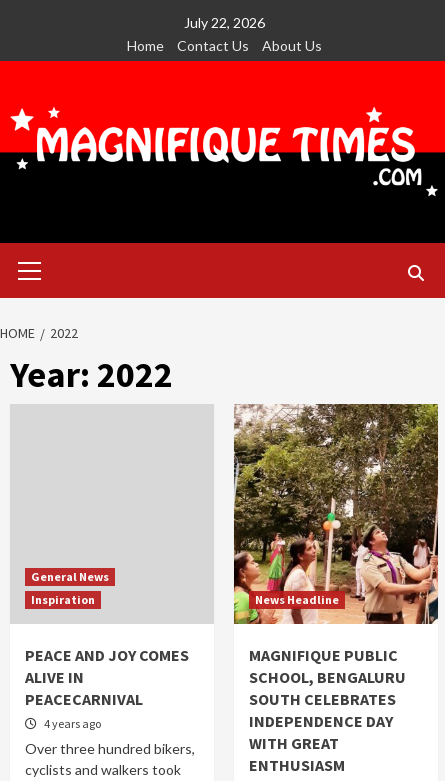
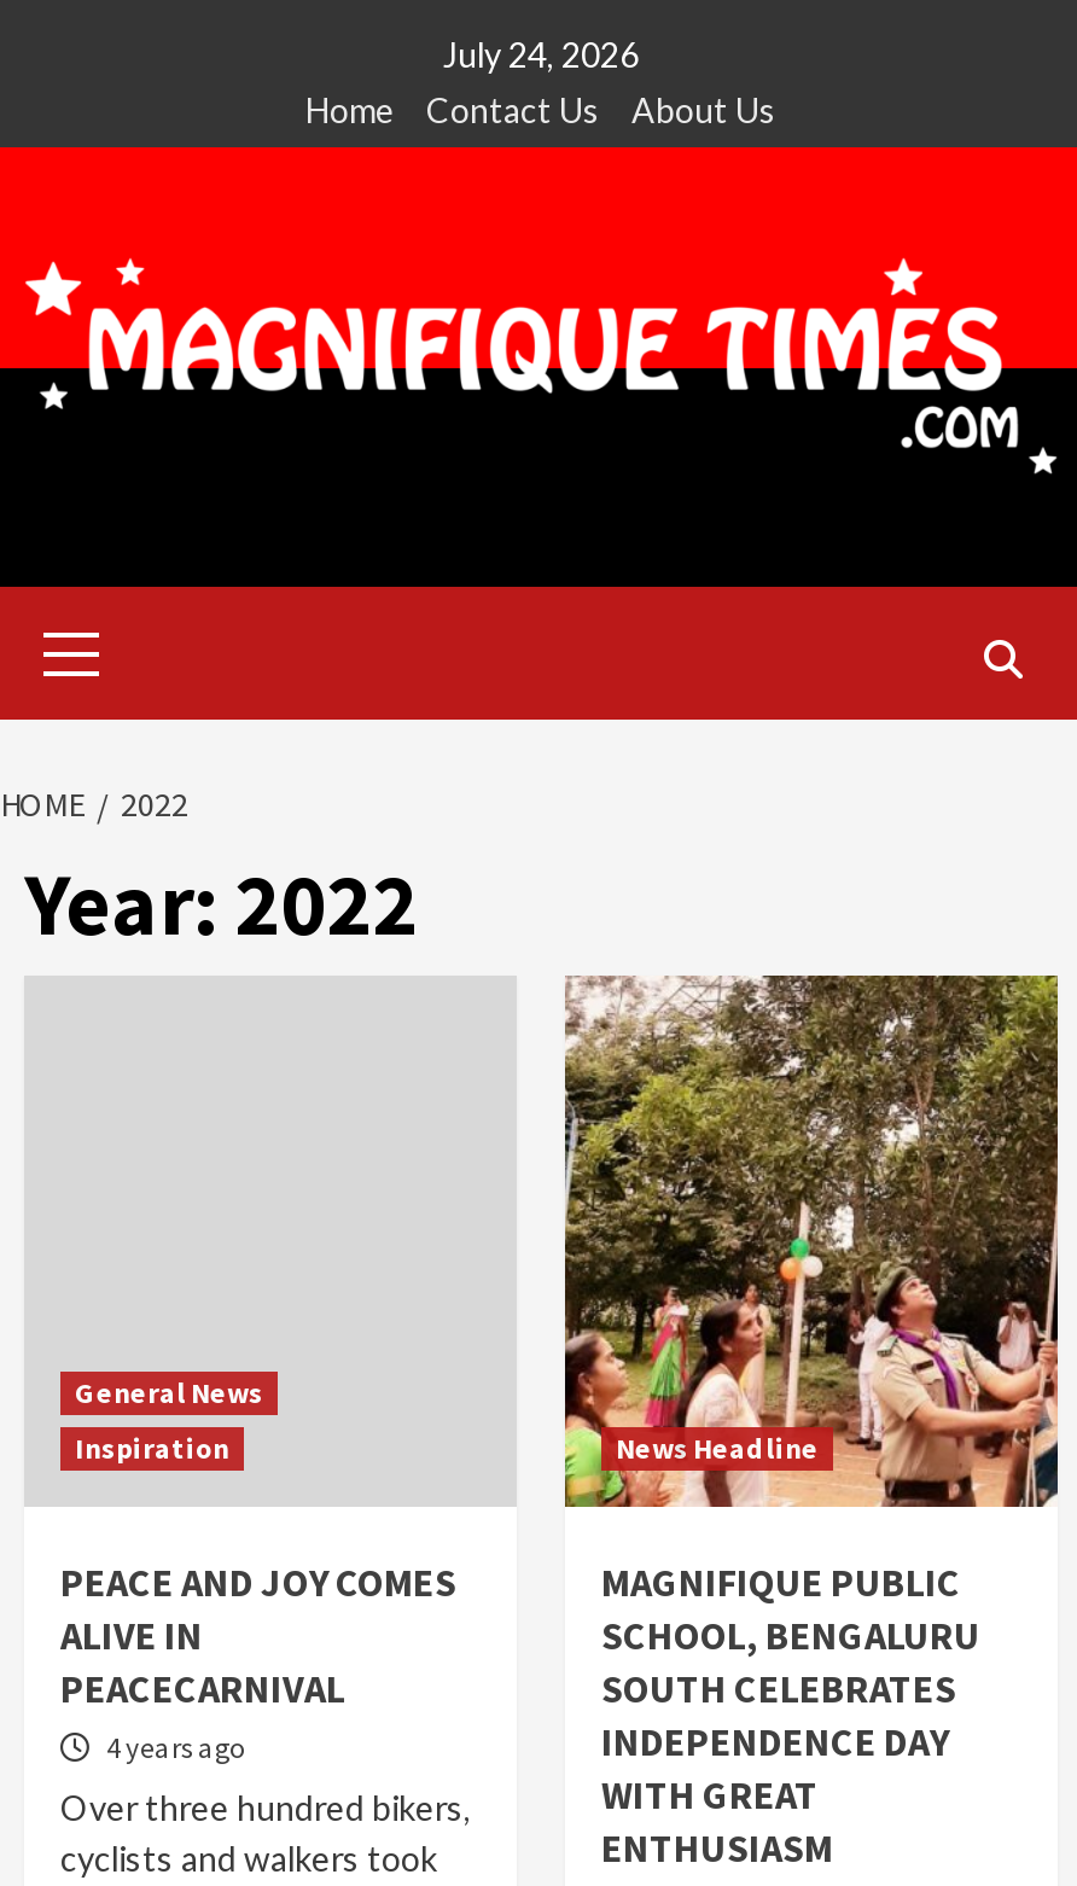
[183,14,264,31] July 22, 2026 -> [443,34,639,75] July 24, 2026

